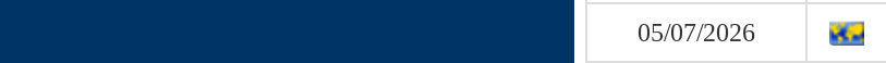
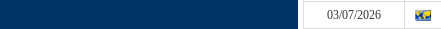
[638,17,755,48] 05/07/2026 -> [327,8,381,22] 03/07/2026

